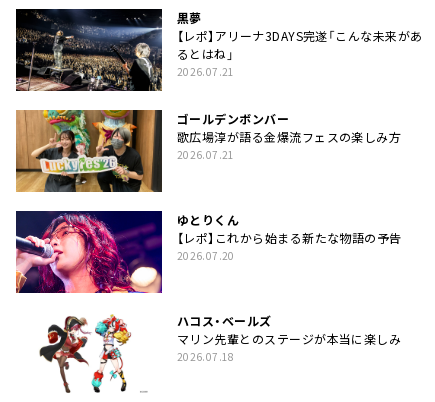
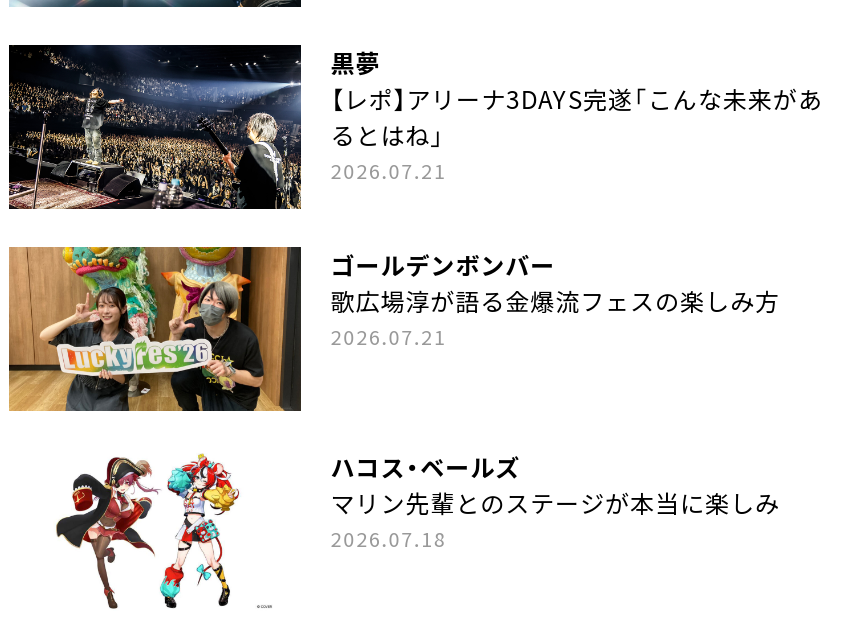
[15,210,402,294] [image] | ゆとりくん | 【レポ】これから始まる新たな物語の予告 | 2026.07.20 -> none

